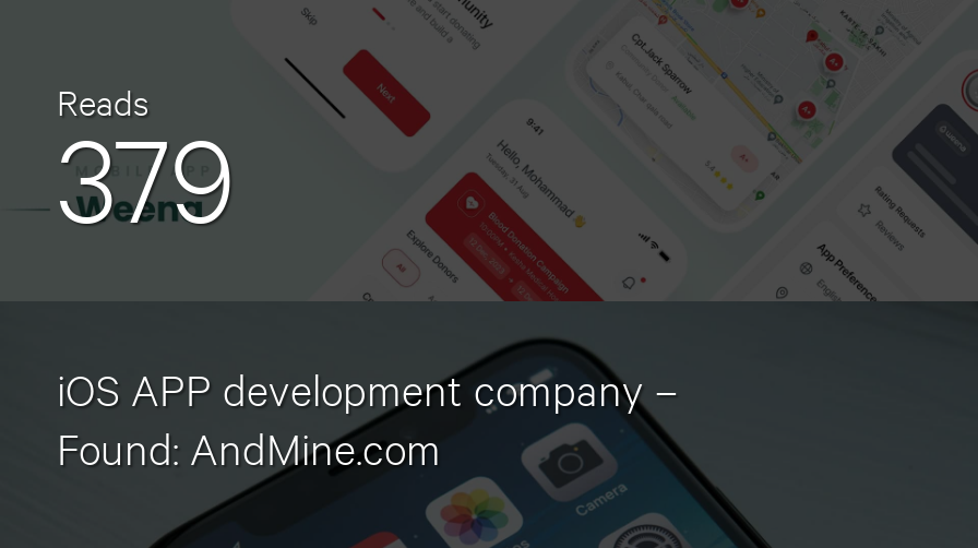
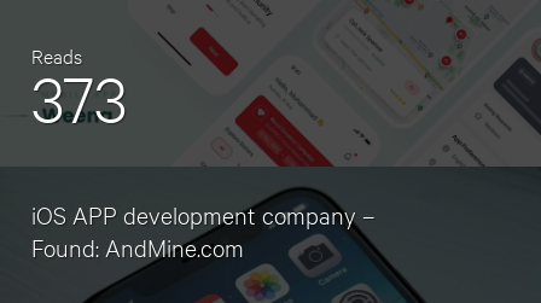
[57,103,236,248] 379 -> [31,57,127,137] 373

